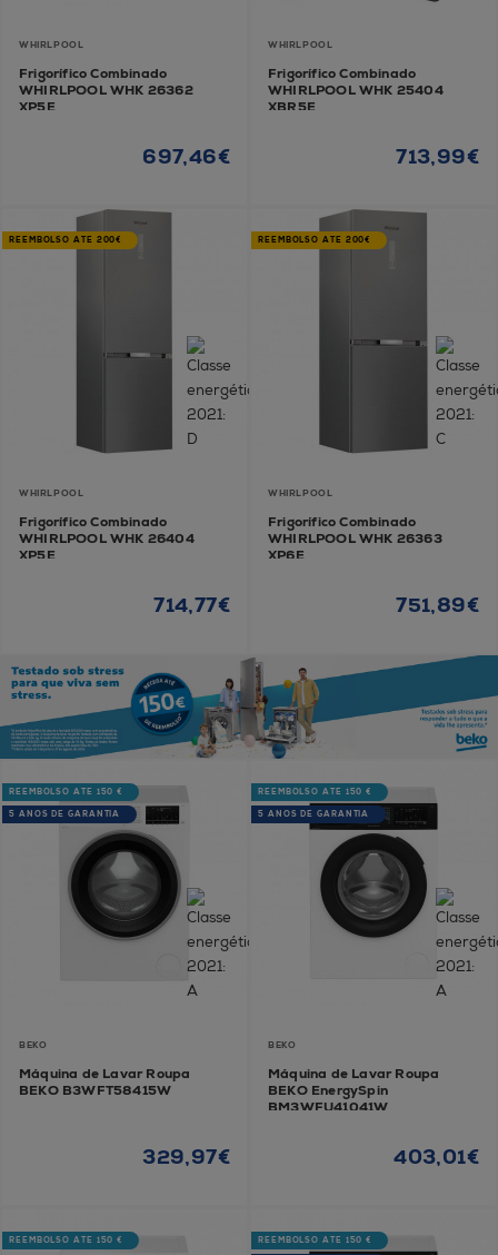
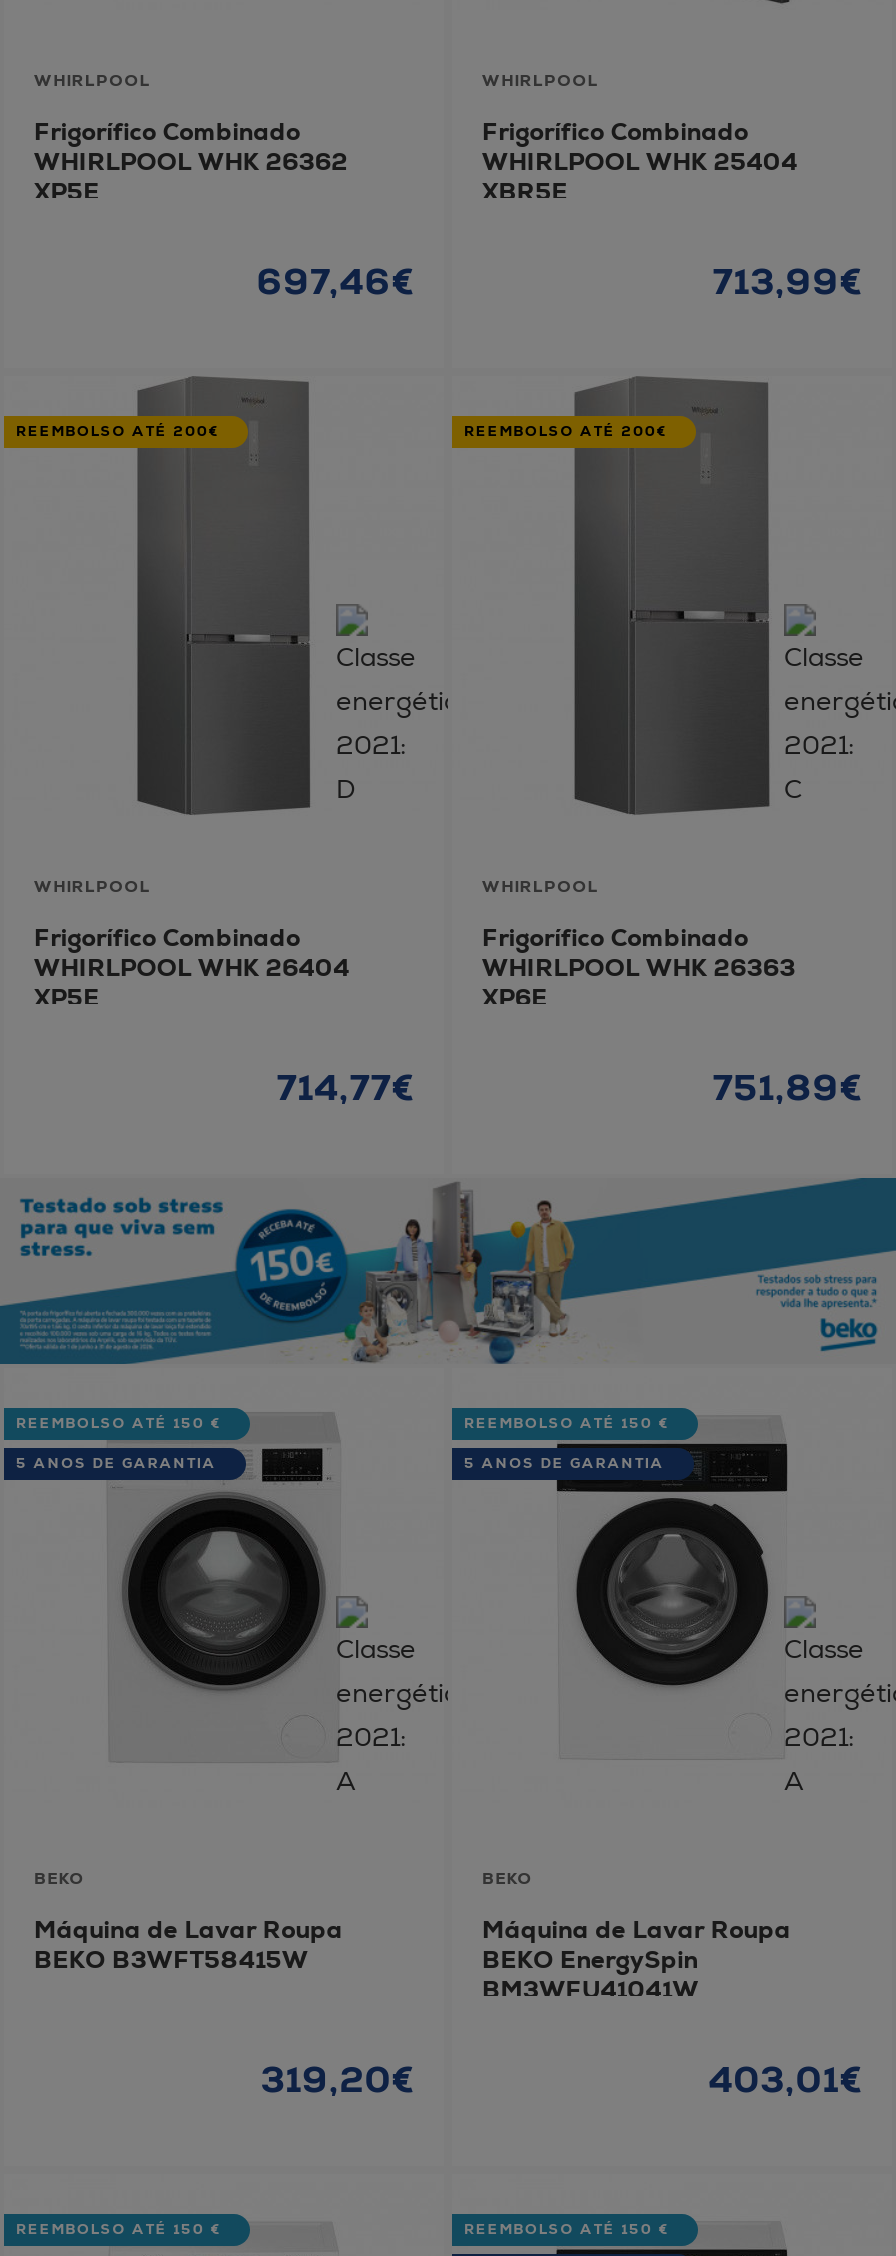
[143,1146,230,1170] 329,97€ -> [260,2060,414,2102] 319,20€

